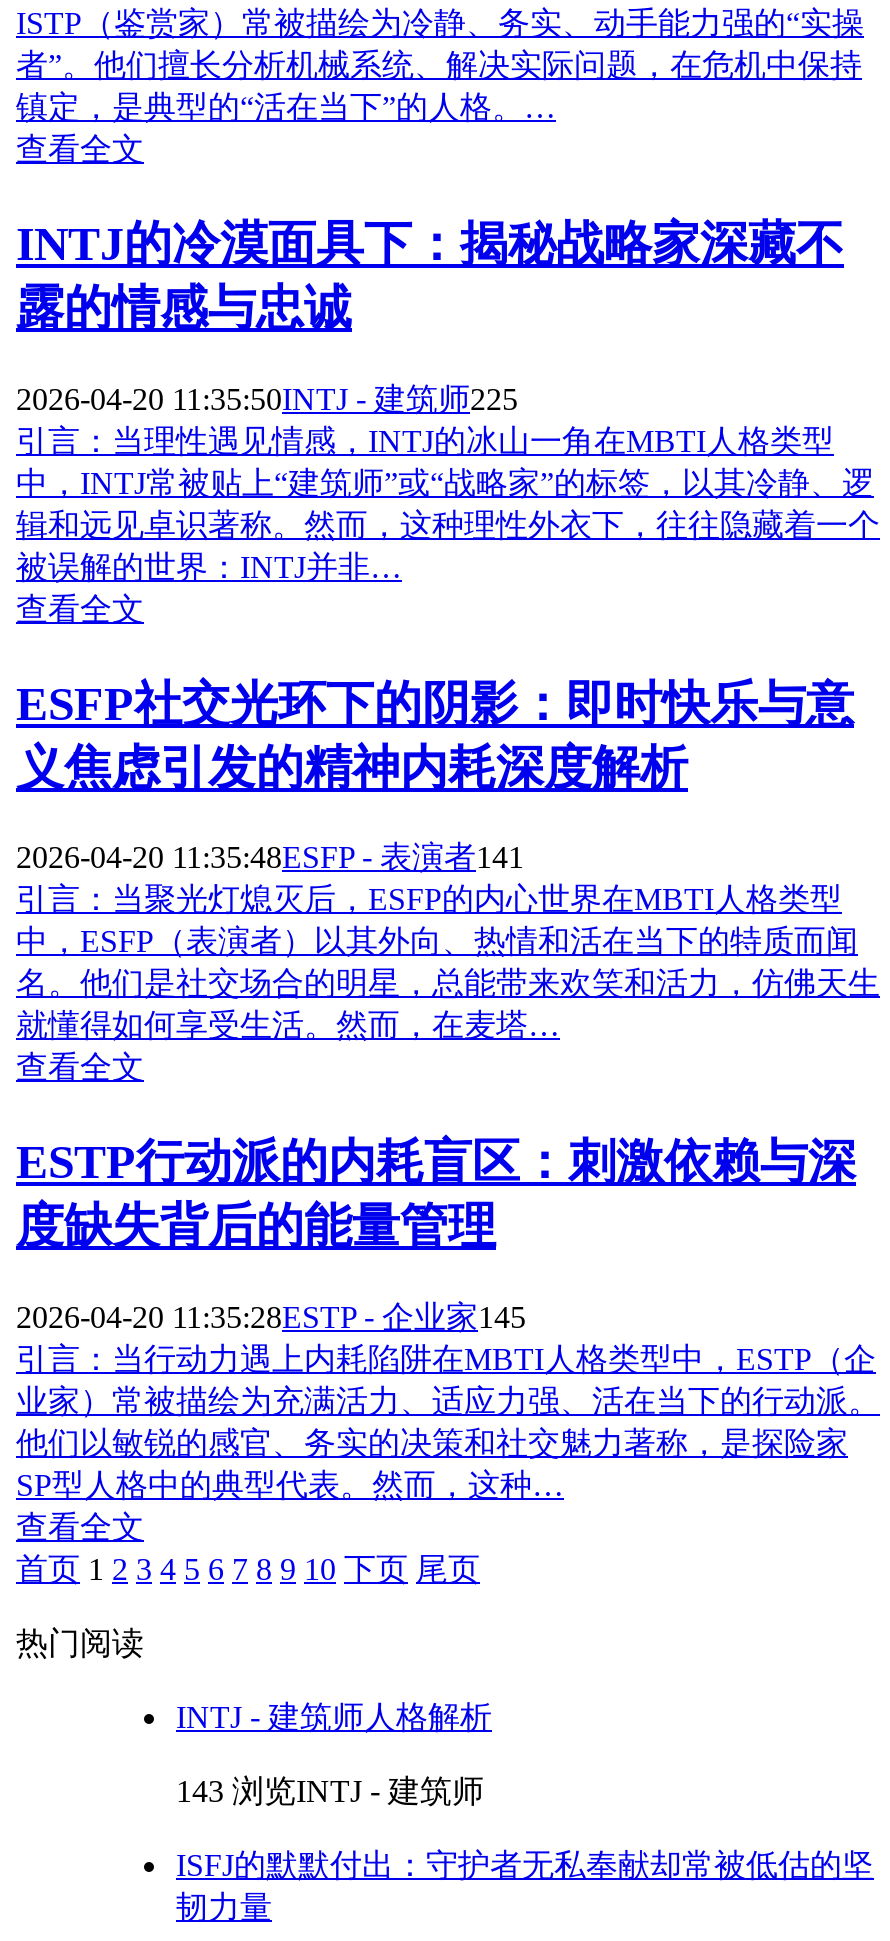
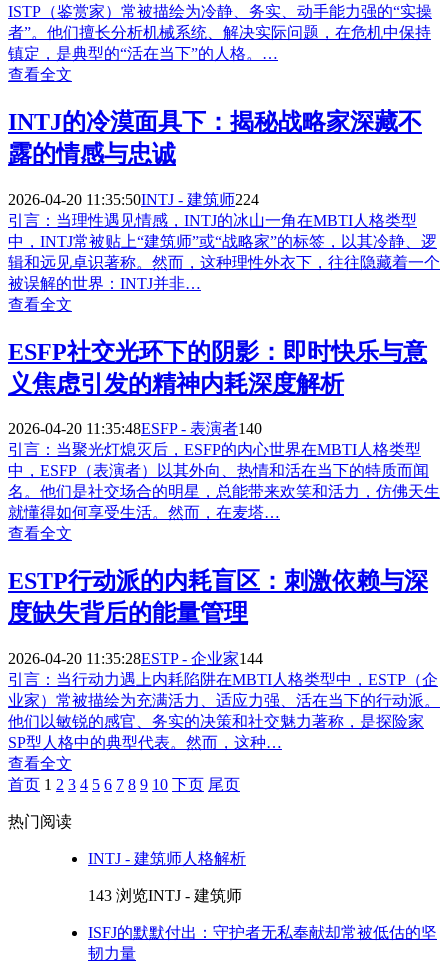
[16,381,518,415] 2026-04-20 11:35:50INTJ - 建筑师225 -> [8,191,259,208] 2026-04-20 11:35:50INTJ - 建筑师224
[16,841,524,875] 2026-04-20 11:35:48ESFP - 表演者141 -> [8,420,262,437] 2026-04-20 11:35:48ESFP - 表演者140
[16,1300,526,1334] 2026-04-20 11:35:28ESTP - 企业家145 -> [8,650,263,667] 2026-04-20 11:35:28ESTP - 企业家144

